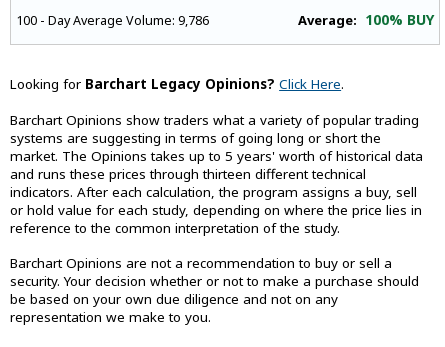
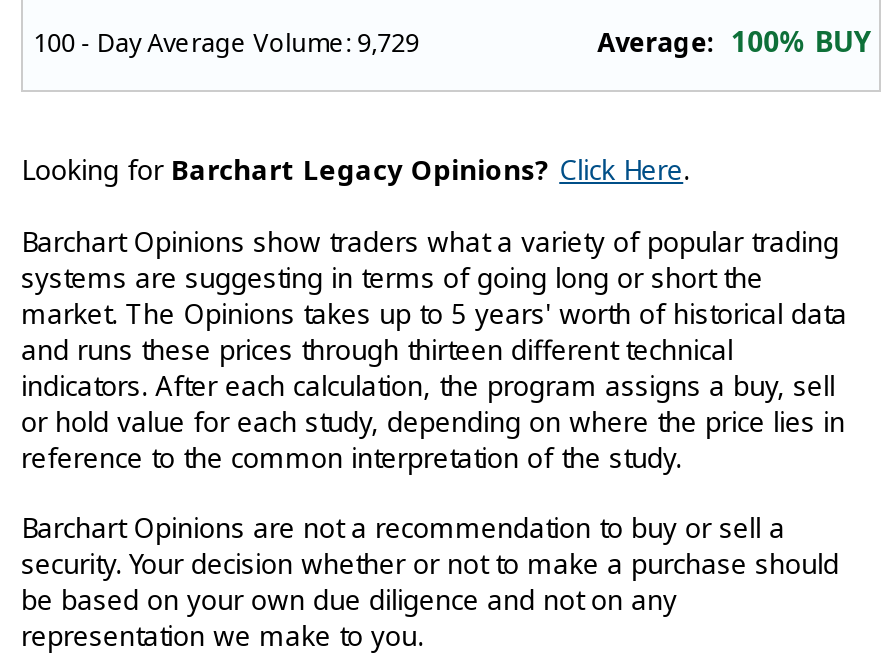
[16,12,209,29] 100 - Day Average Volume: 9,786 -> [33,27,419,61] 100 - Day Average Volume: 9,729

